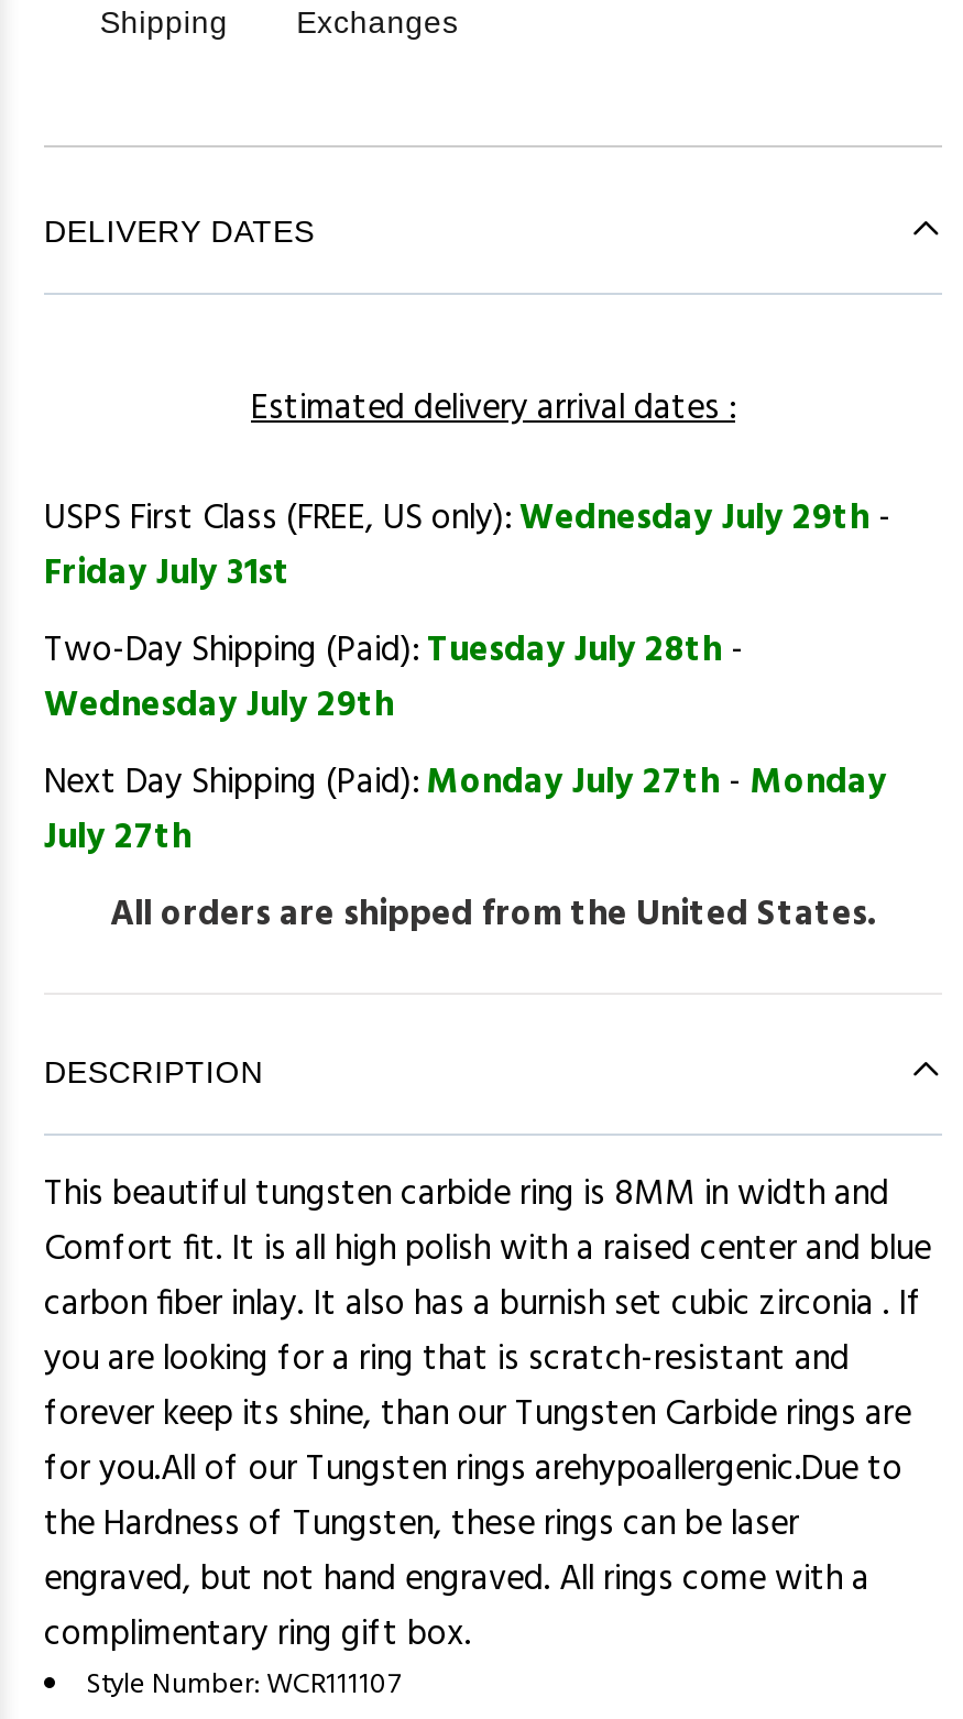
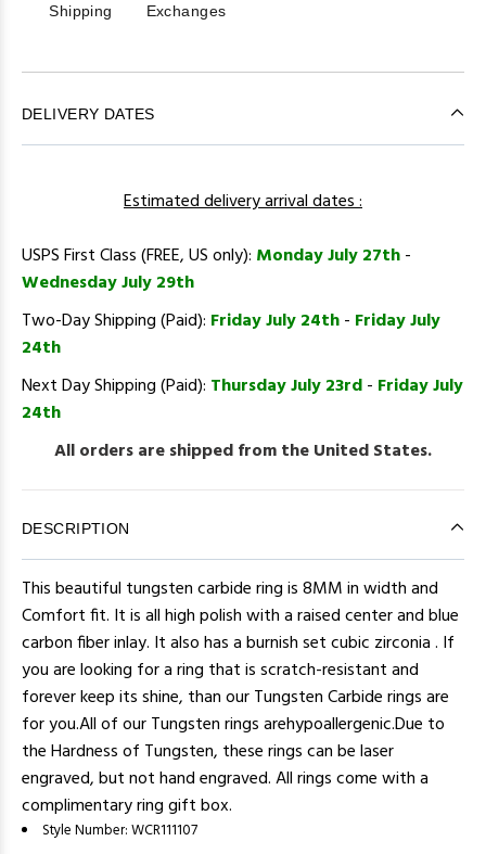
[44,491,891,681] USPS First Class (FREE, US only): Wednesday July 29th - | Friday July 31st | Two-Day Shipping (Paid): Tuesday July 28th - -> [22,242,411,271] USPS First Class (FREE, US only): Monday July 27th -
moved [44,679,394,736] -> [22,269,194,298]: Wednesday July 29th
[44,756,887,868] Next Day Shipping (Paid): Monday July 27th - Monday | July 27th -> [22,307,463,428] Two-Day Shipping (Paid): Friday July 24th - Friday July | 24th | Next Day Shipping (Paid): Thursday July 23rd - Friday July | 24th

